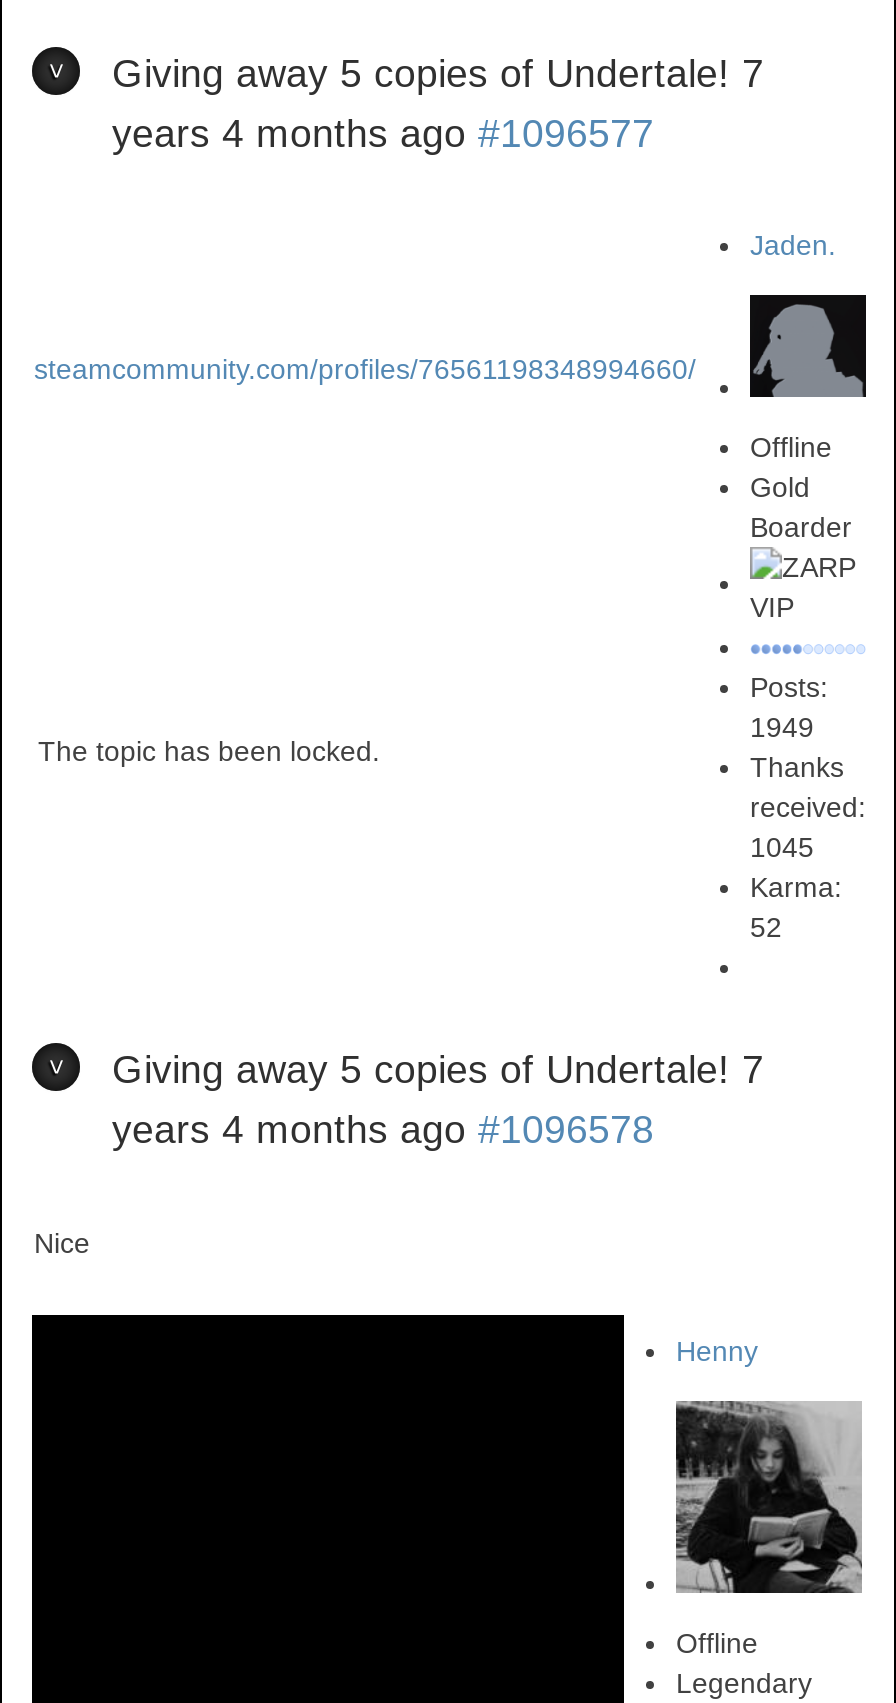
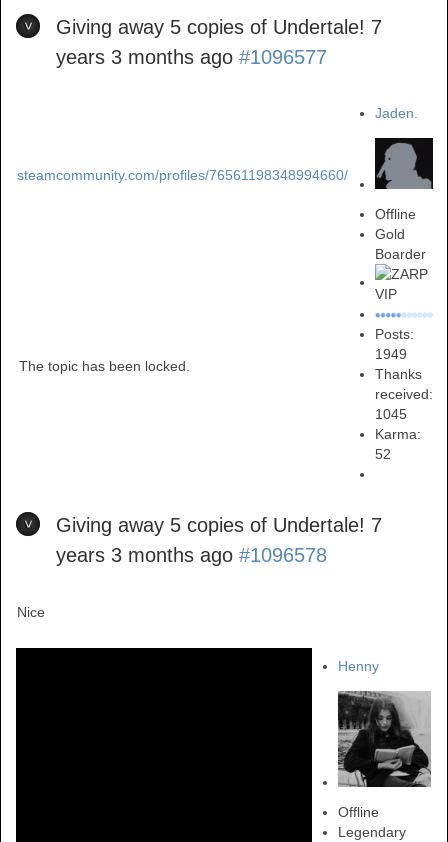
[112,111,654,155] years 4 months ago #1096577 -> [56,46,327,68] years 3 months ago #1096577
[112,1107,654,1151] years 4 months ago #1096578 -> [56,544,327,566] years 3 months ago #1096578

